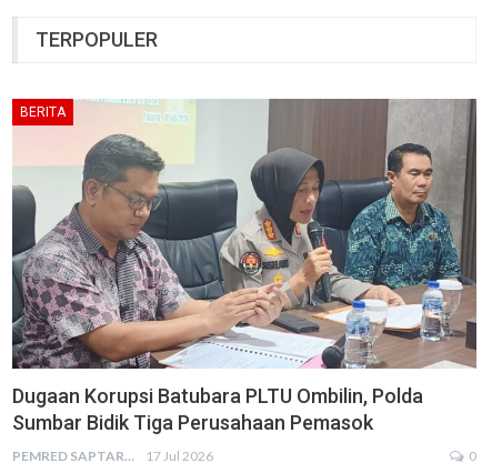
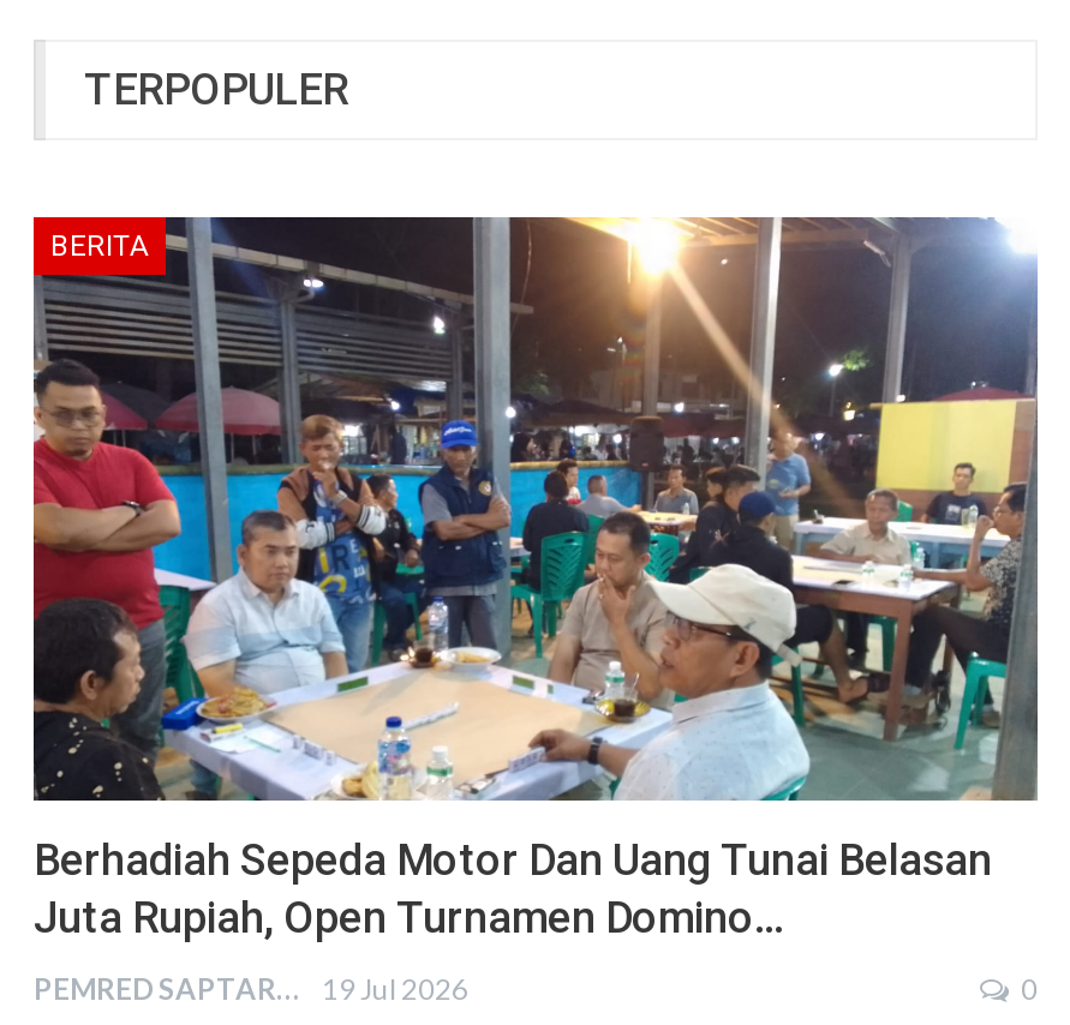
[11,98,478,434] [image] | Dugaan Korupsi Batubara PLTU Ombilin, Polda | Sumbar Bidik Tiga Perusahaan Pemasok -> [31,215,1040,941] [image] | Berhadiah Sepeda Motor Dan Uang Tunai Belasan | Juta Rupiah, Open Turnamen Domino…
[145,447,213,464] 17 Jul 2026 -> [322,970,468,1006] 19 Jul 2026

